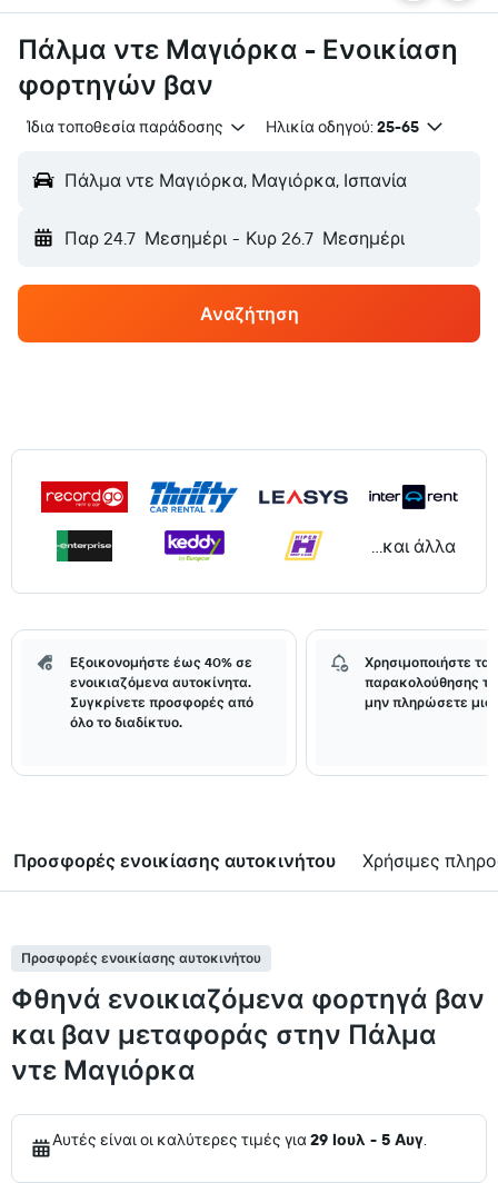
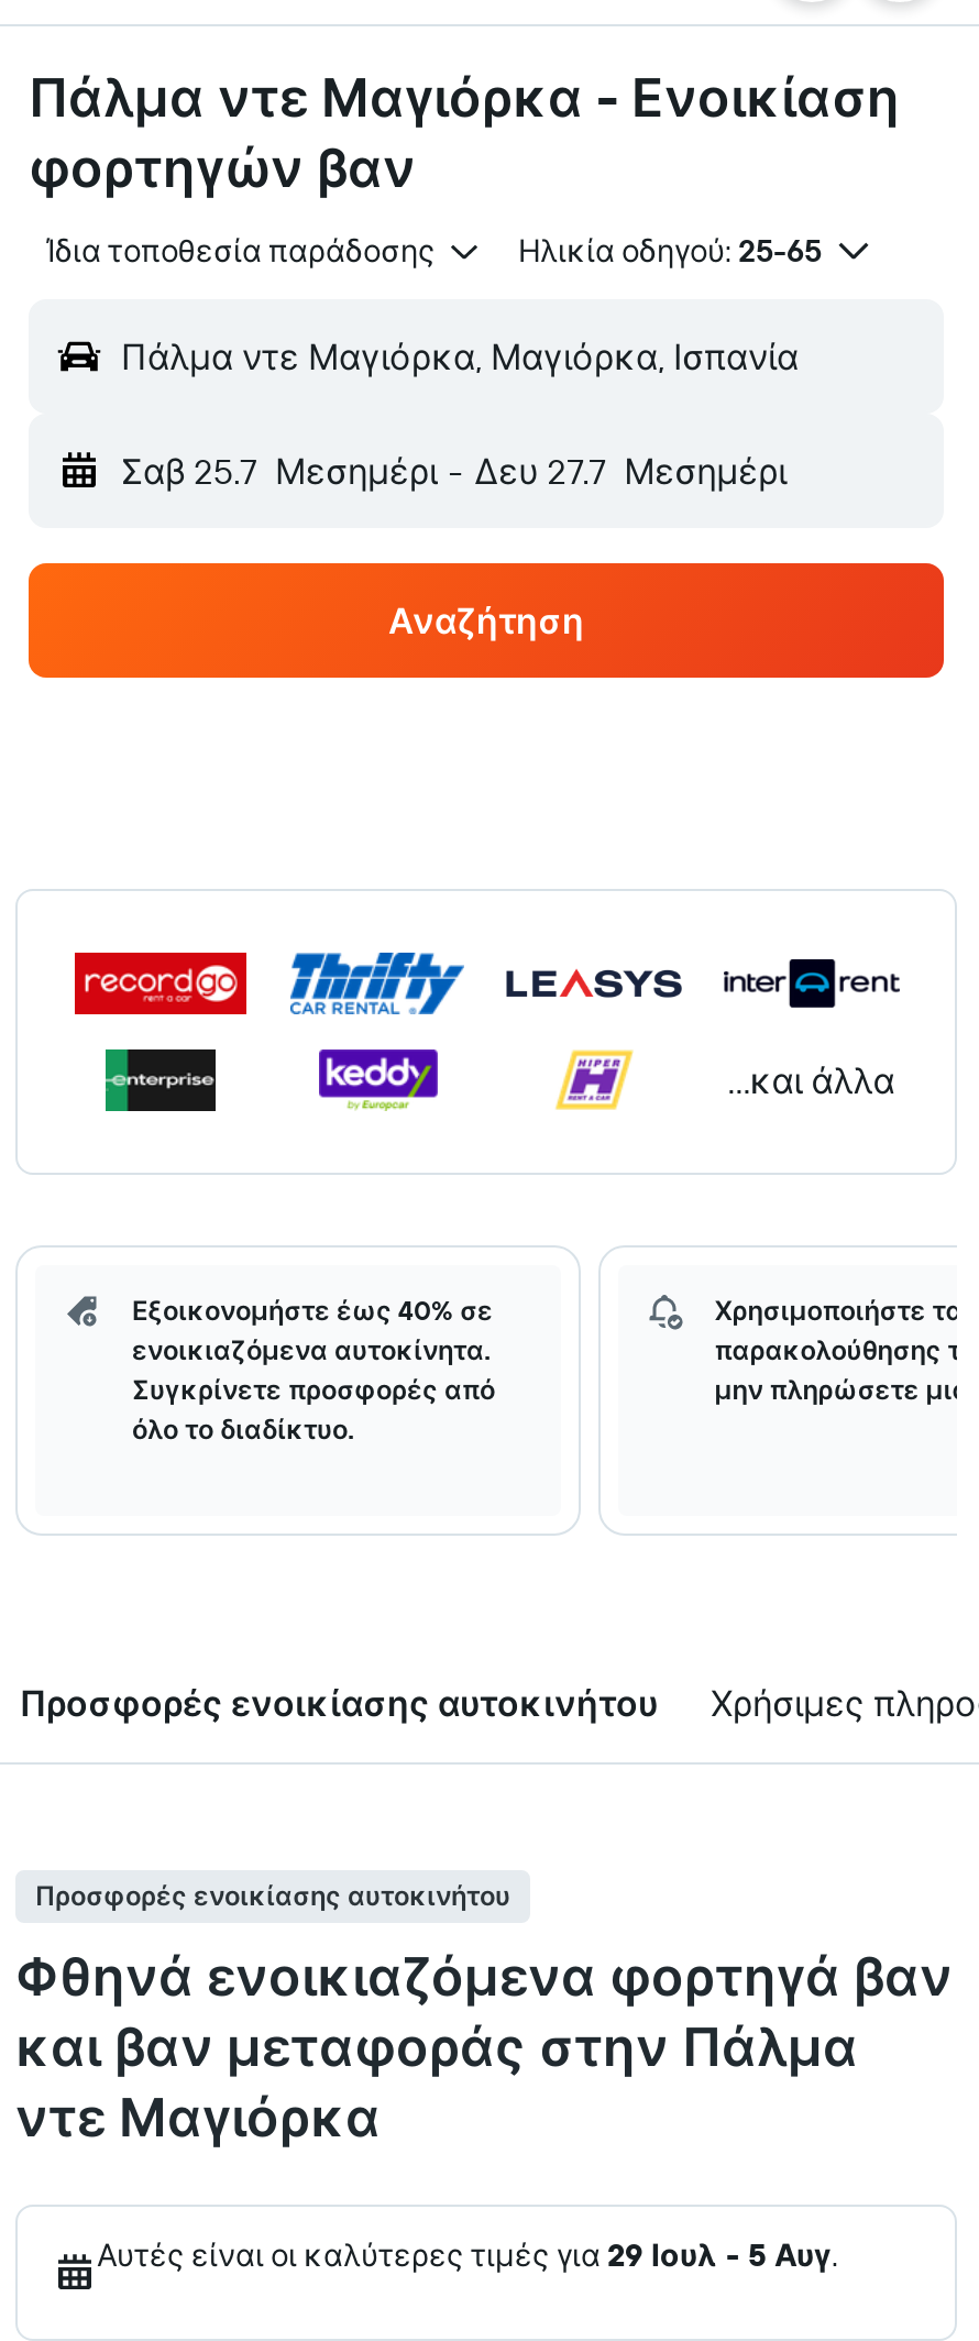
[64,227,404,249] Παρ 24.7 Μεσημέρι - Κυρ 26.7 Μεσημέρι -> [121,449,787,493] Σαβ 25.7 Μεσημέρι - Δευ 27.7 Μεσημέρι

